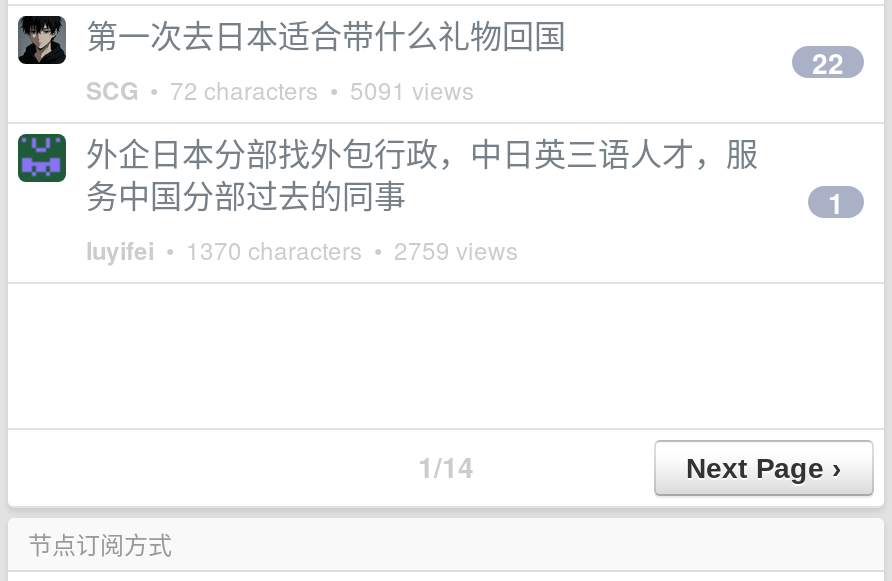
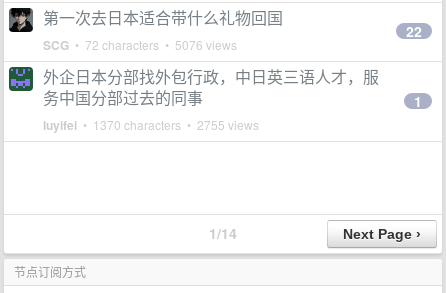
[86,72,474,108] SCG • 72 characters • 5091 views -> [43,36,237,54] SCG • 72 characters • 5076 views
[86,232,518,268] luyifei • 1370 characters • 2759 views -> [43,116,259,134] luyifei • 1370 characters • 2755 views

